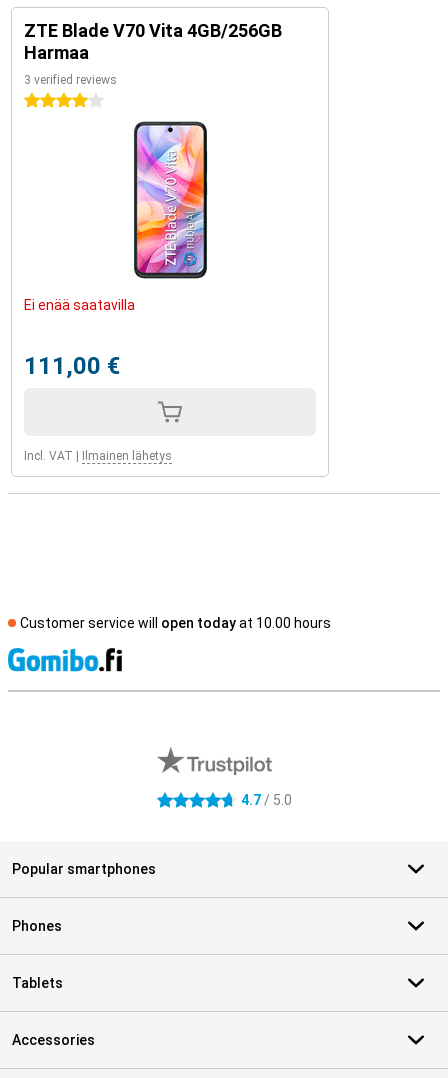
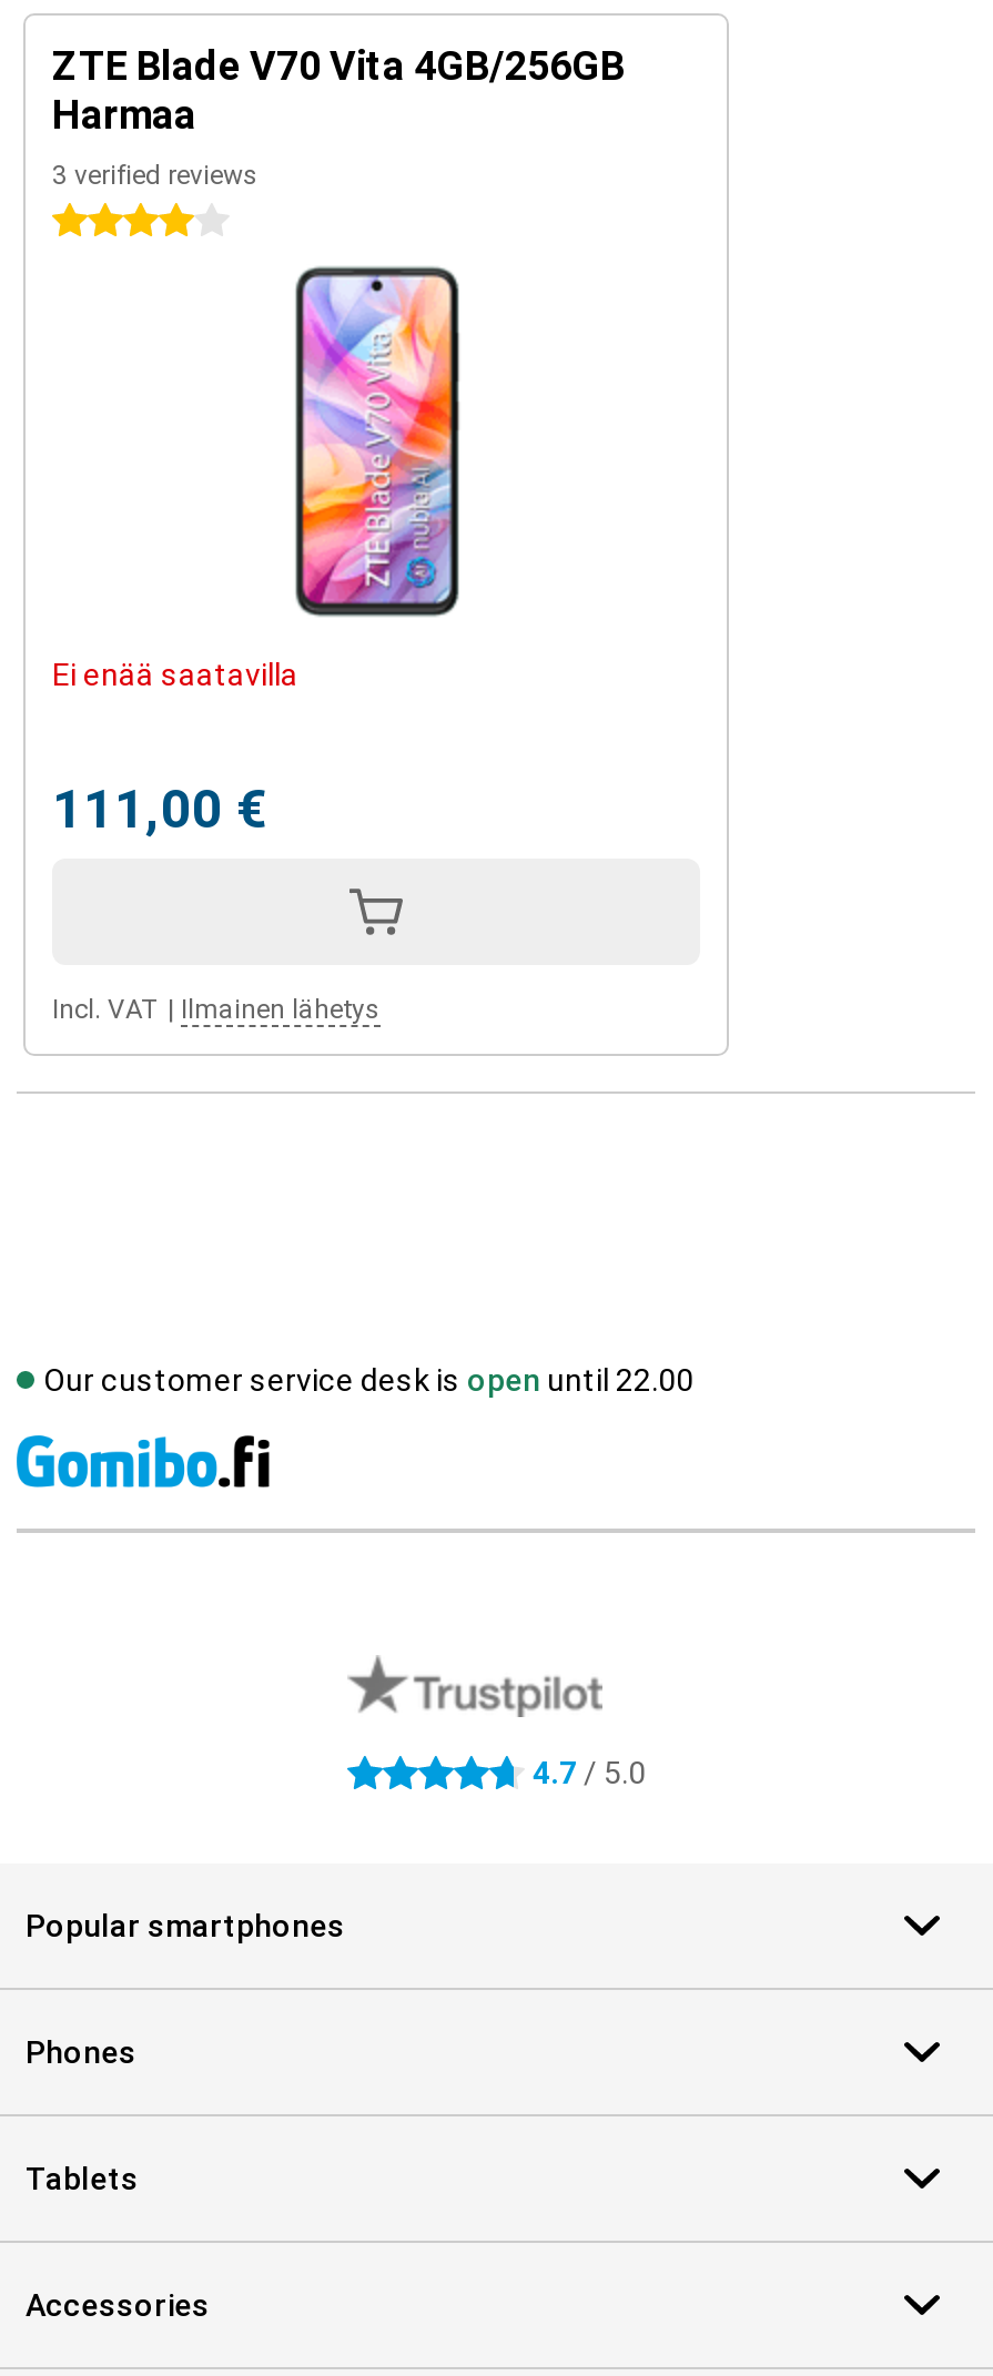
[20,615,331,631] Customer service will open today at 10.00 hours -> [43,1362,693,1398] Our customer service desk is open until 22.00

